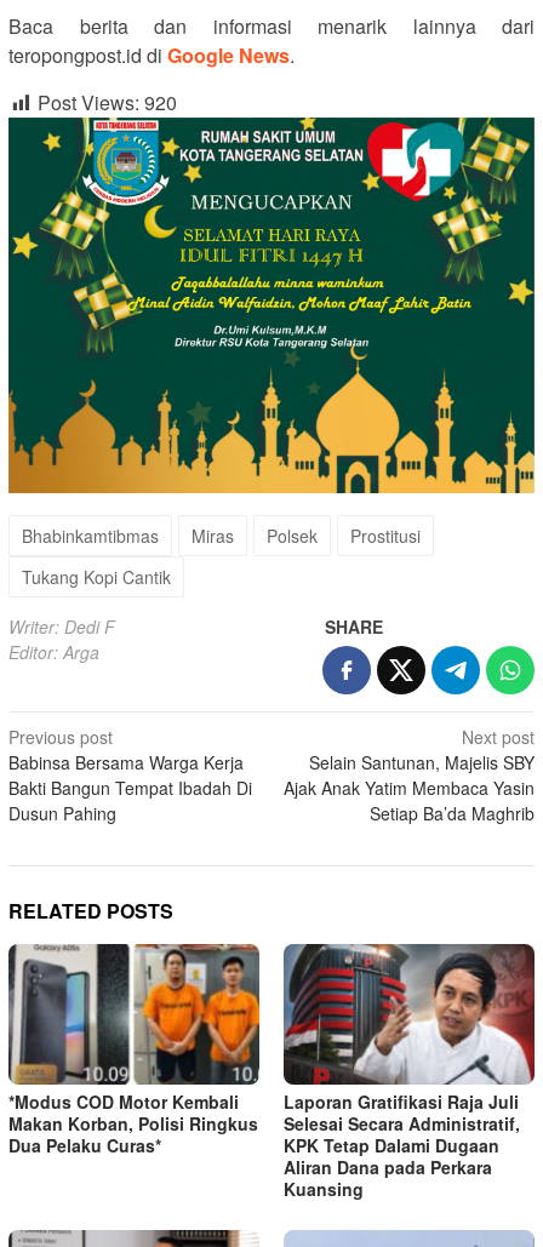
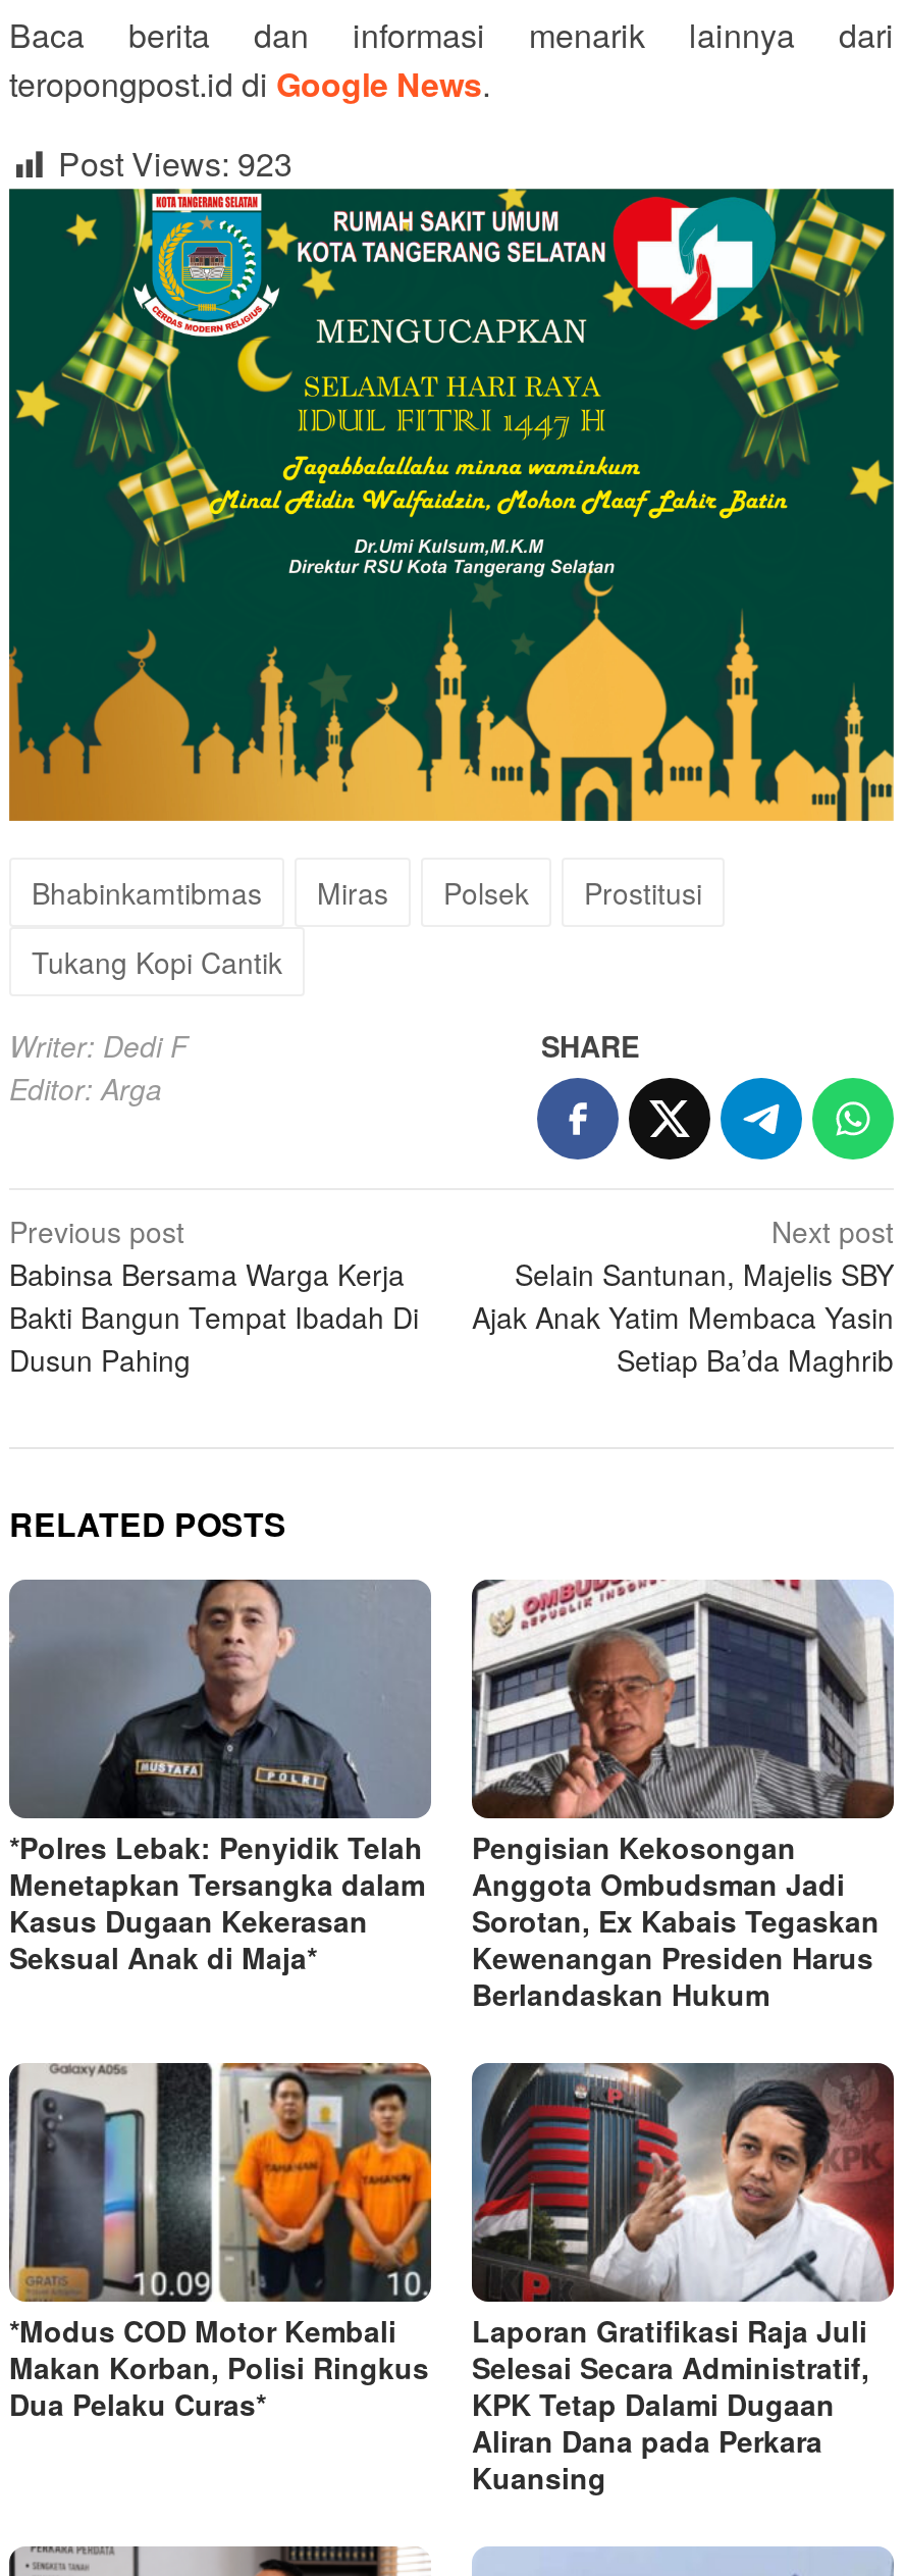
[38,89,177,116] Post Views: 920 -> [58,140,292,187] Post Views: 923
none -> [9,1578,433,1978] [image] | *Polres Lebak: Penyidik Telah | Menetapkan Tersangka dalam | Kasus Dugaan Kekerasan | Seksual Anak di Maja*
none -> [470,1580,894,2014] [image] | Pengisian Kekosongan | Anggota Ombudsman Jadi | Sorotan, Ex Kabais Tegaskan | Kewenangan Presiden Harus | Berlandaskan Hukum

